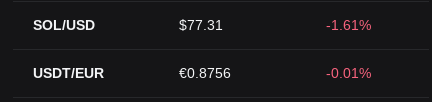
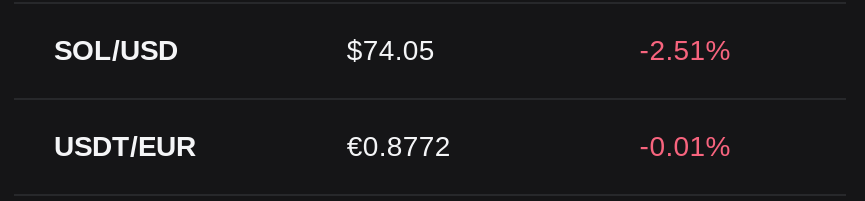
[179,17,223,33] $77.31 -> [347,34,435,66] $74.05
[326,17,371,33] -1.61% -> [640,34,730,66] -2.51%
[179,65,231,81] €0.8756 -> [347,130,451,162] €0.8772

